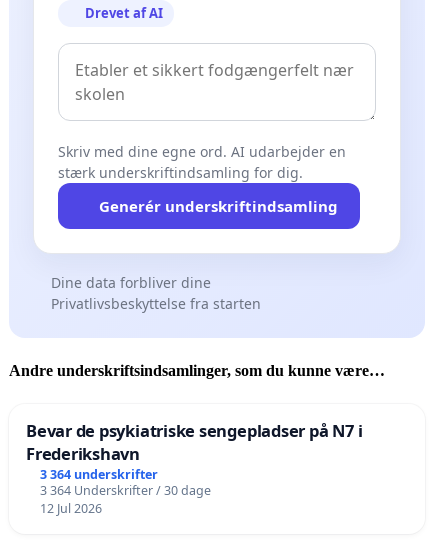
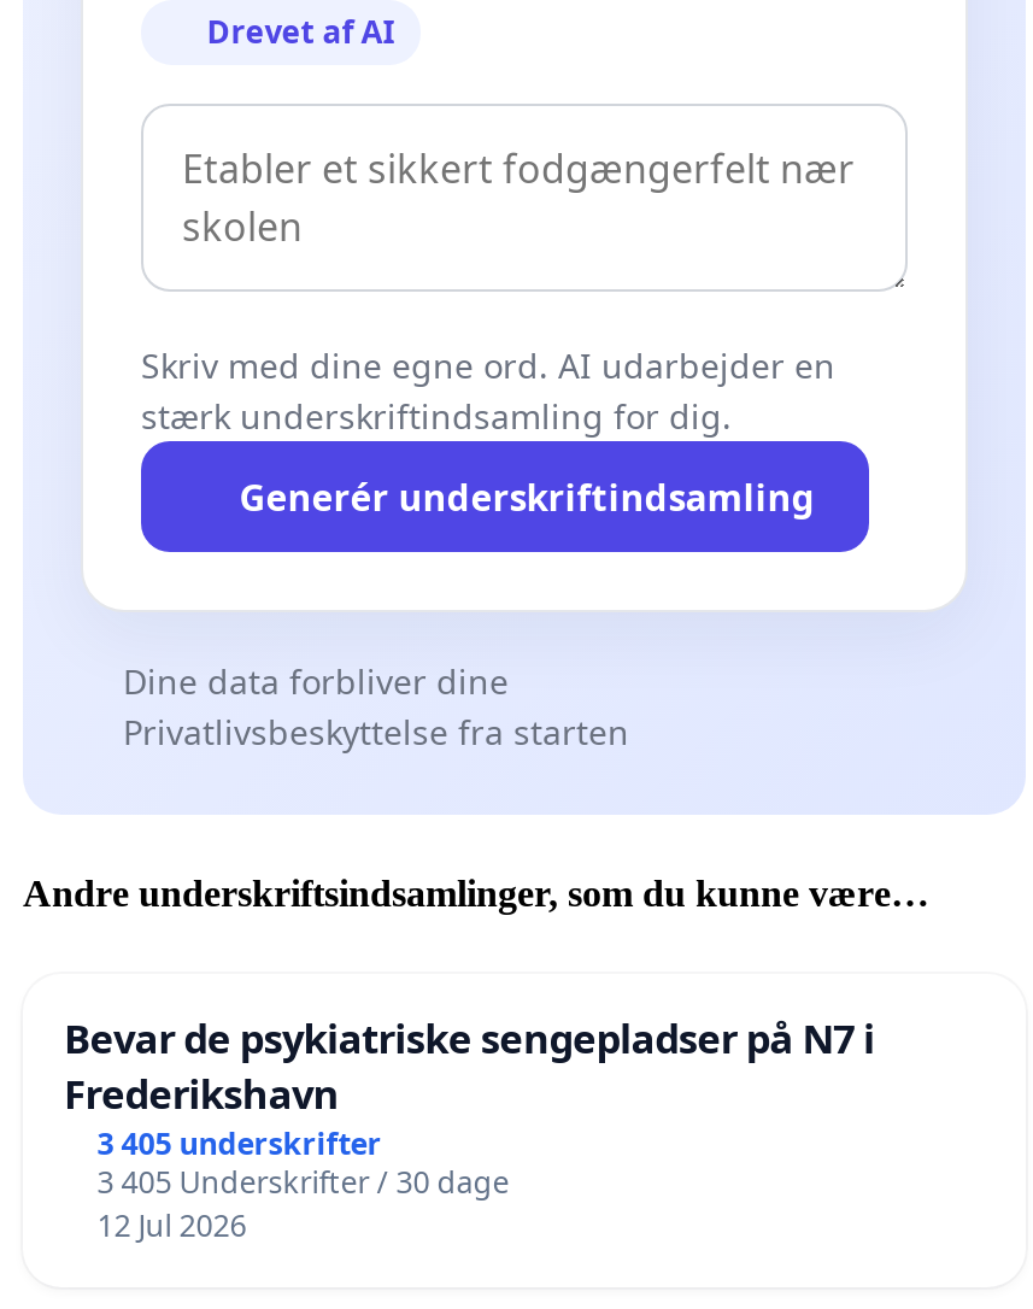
[40,466,158,483] 3 364 underskrifter -> [97,1123,382,1164] 3 405 underskrifter
[40,482,211,499] 3 364 Underskrifter / 30 dage -> [97,1161,509,1202] 3 405 Underskrifter / 30 dage

